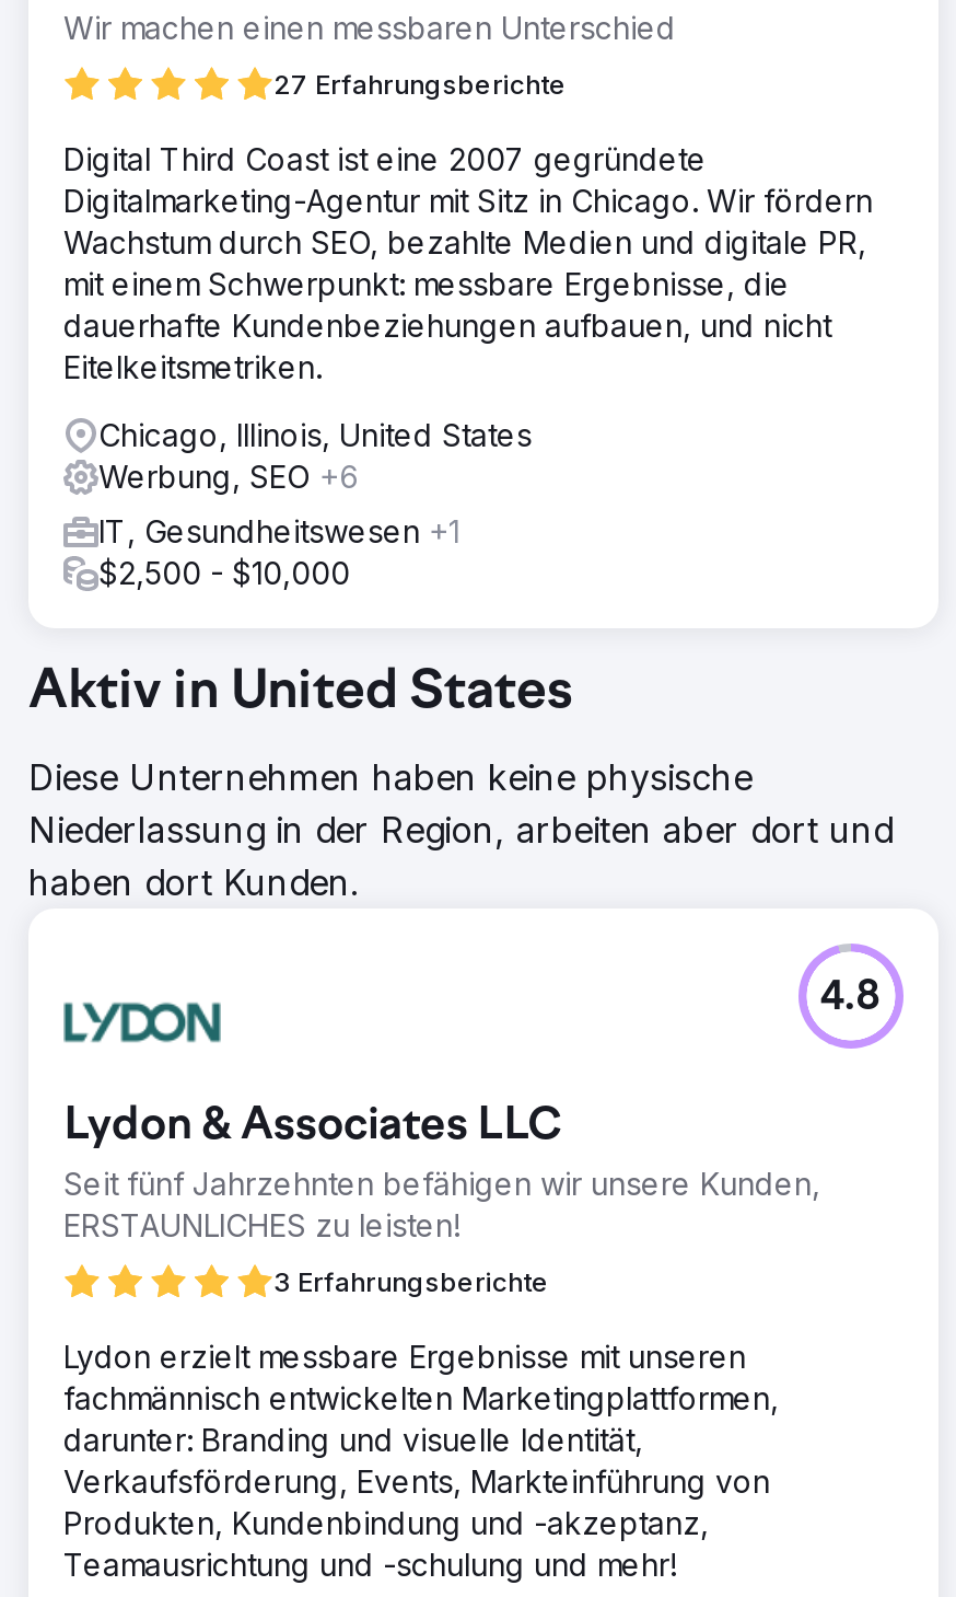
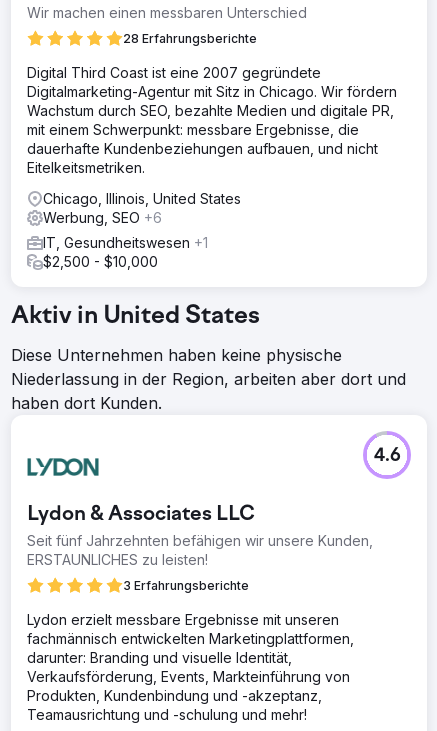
[273,67,567,100] 27 Erfahrungsberichte -> [123,31,257,46] 28 Erfahrungsberichte
[820,978,882,1019] 4.8 -> [373,447,400,466] 4.6

